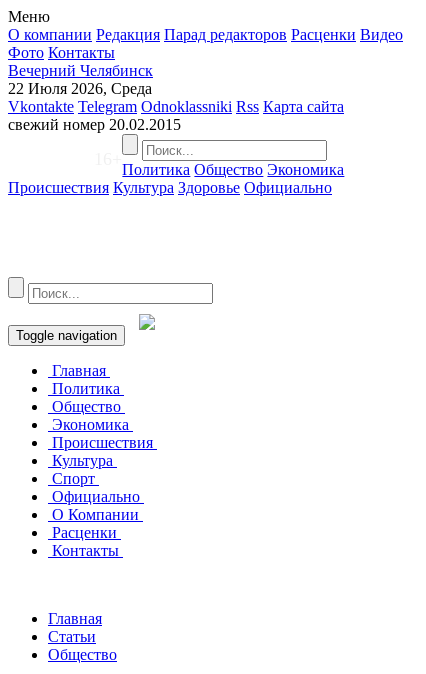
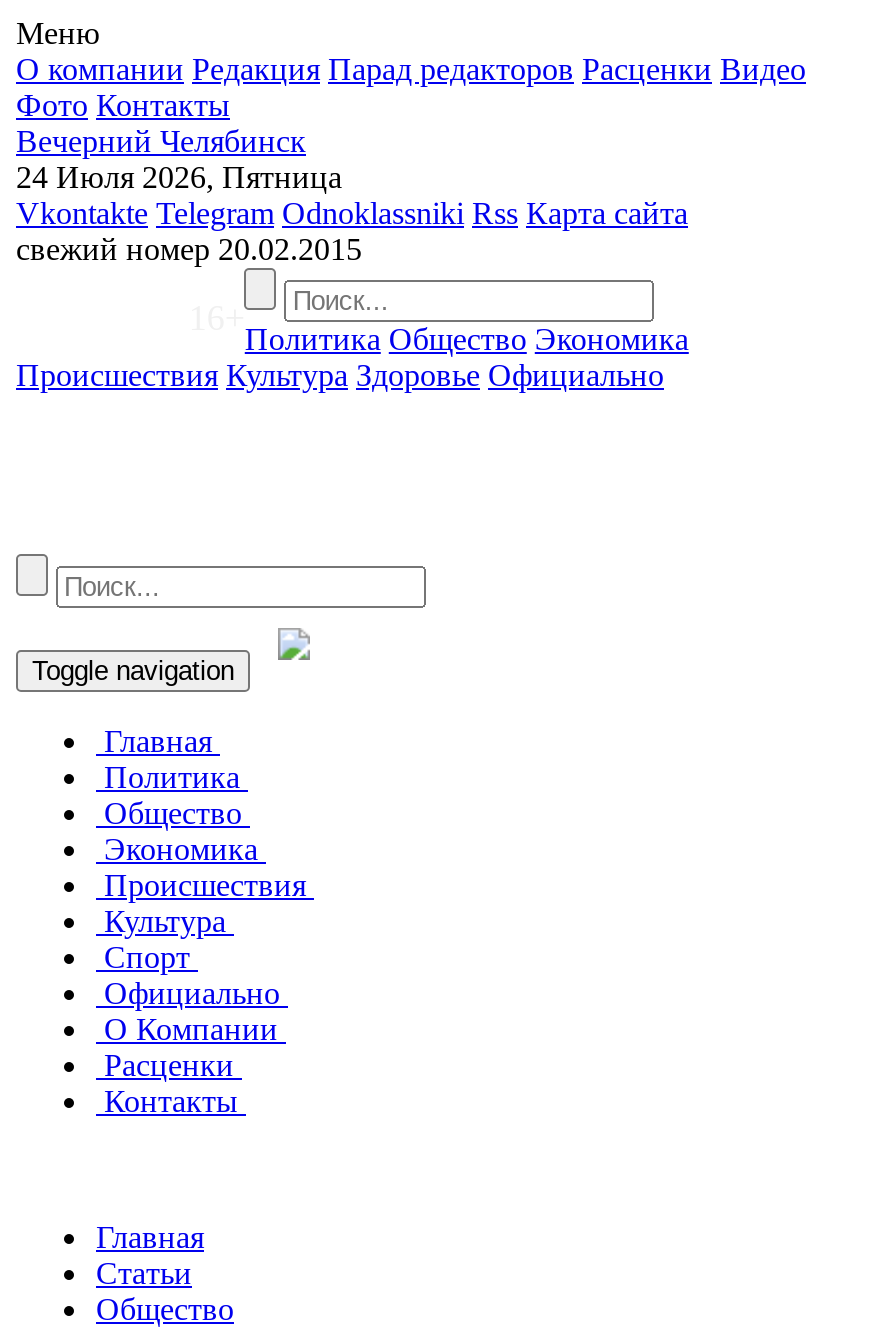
[8,80,152,97] 22 Июля 2026, Среда -> [16,160,342,194] 24 Июля 2026, Пятница

